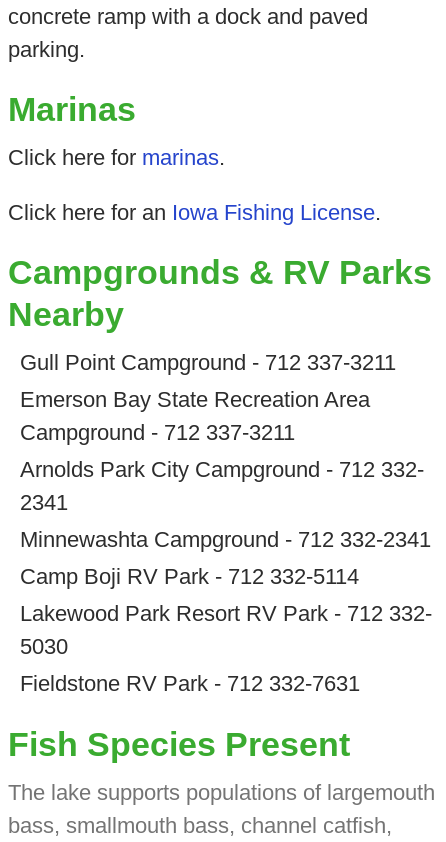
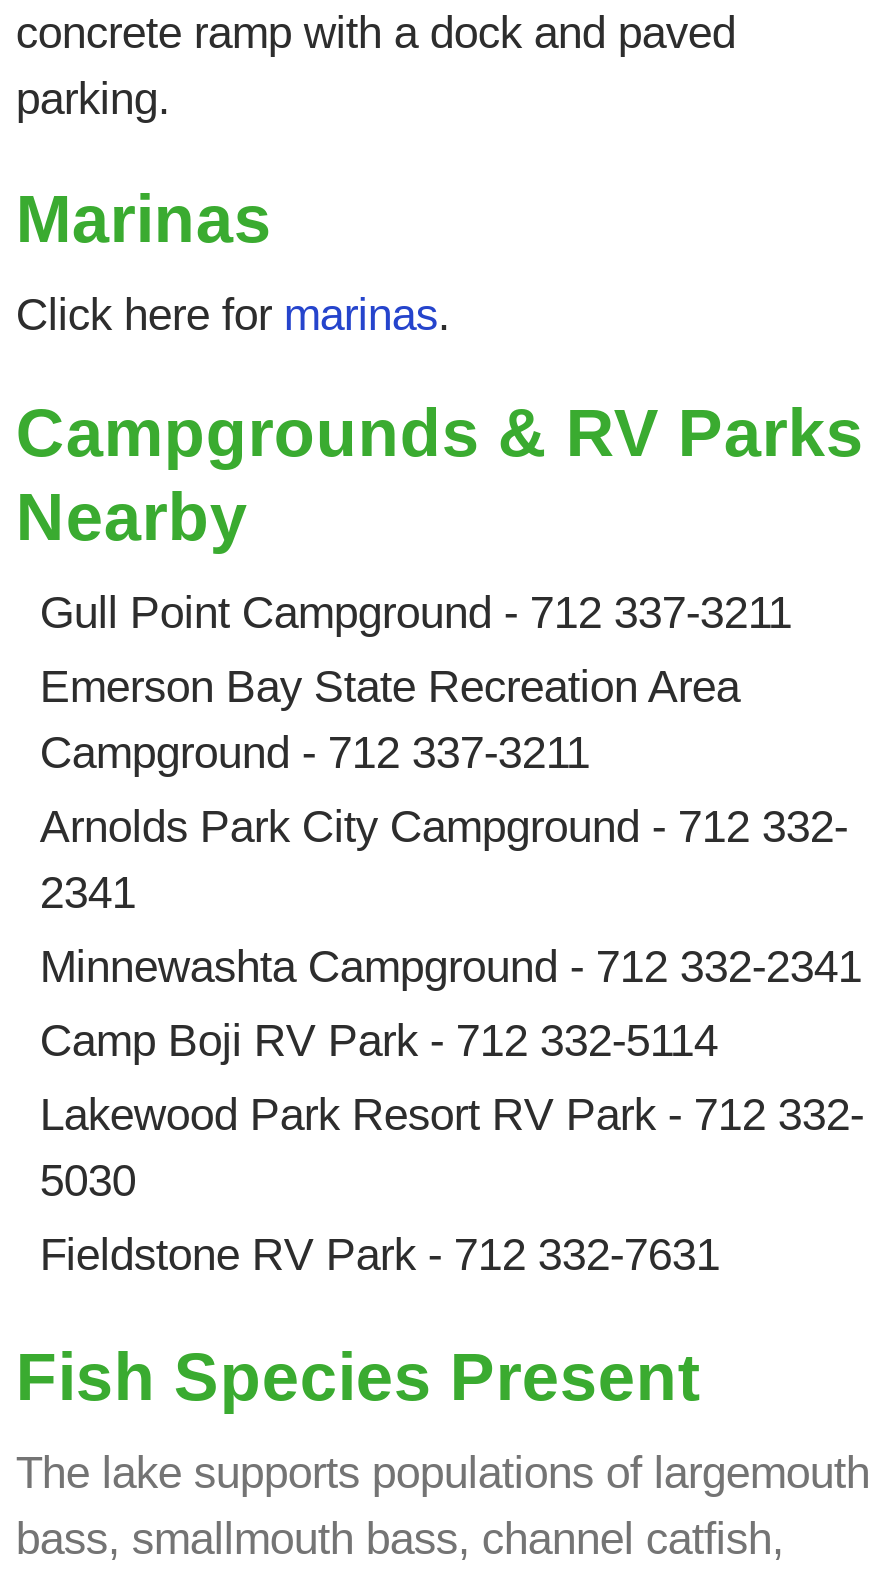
[8,200,381,225] Click here for an Iowa Fishing License. -> none

